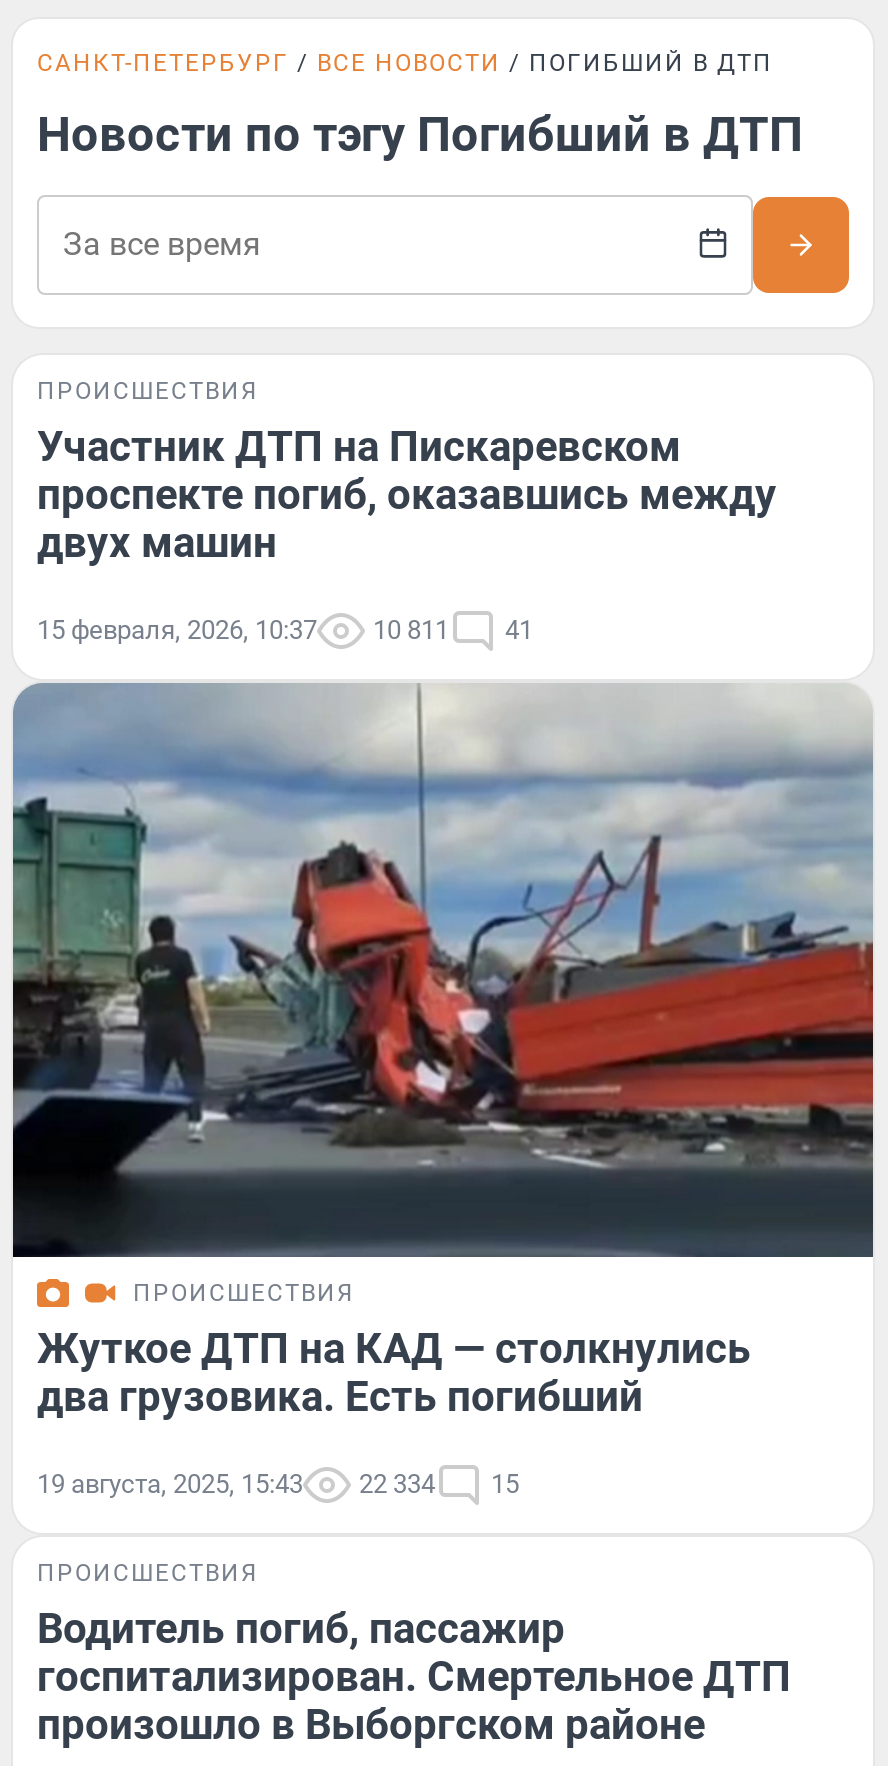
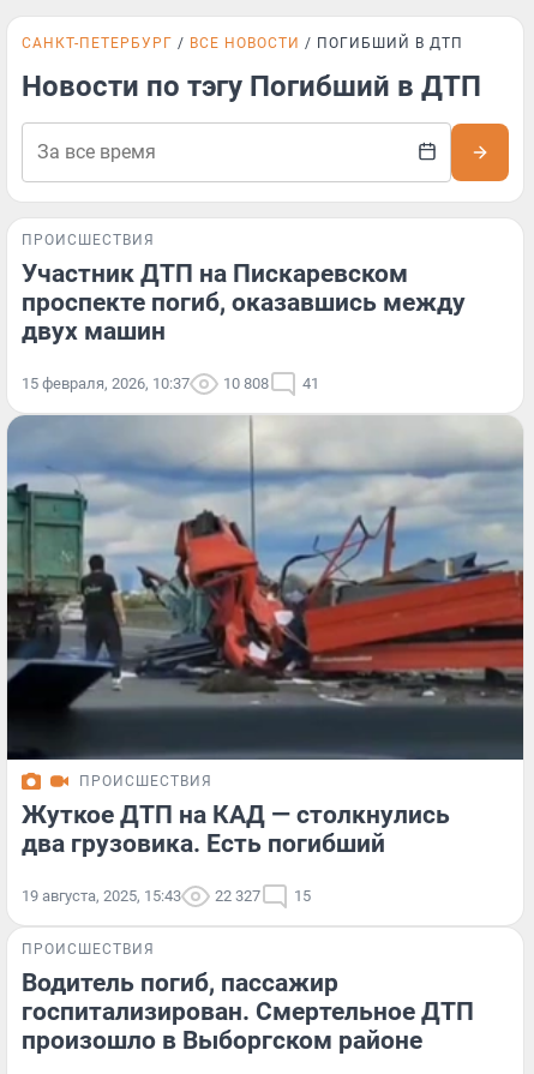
[37,615,533,645] 15 февраля, 2026, 10:37 10 811 41 -> [22,374,319,392] 15 февраля, 2026, 10:37 10 808 41
[37,1468,519,1498] 19 августа, 2025, 15:43 22 334 15 -> [22,886,311,904] 19 августа, 2025, 15:43 22 327 15

